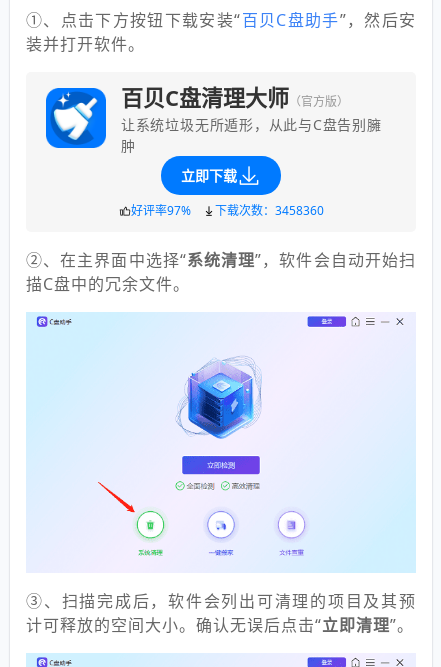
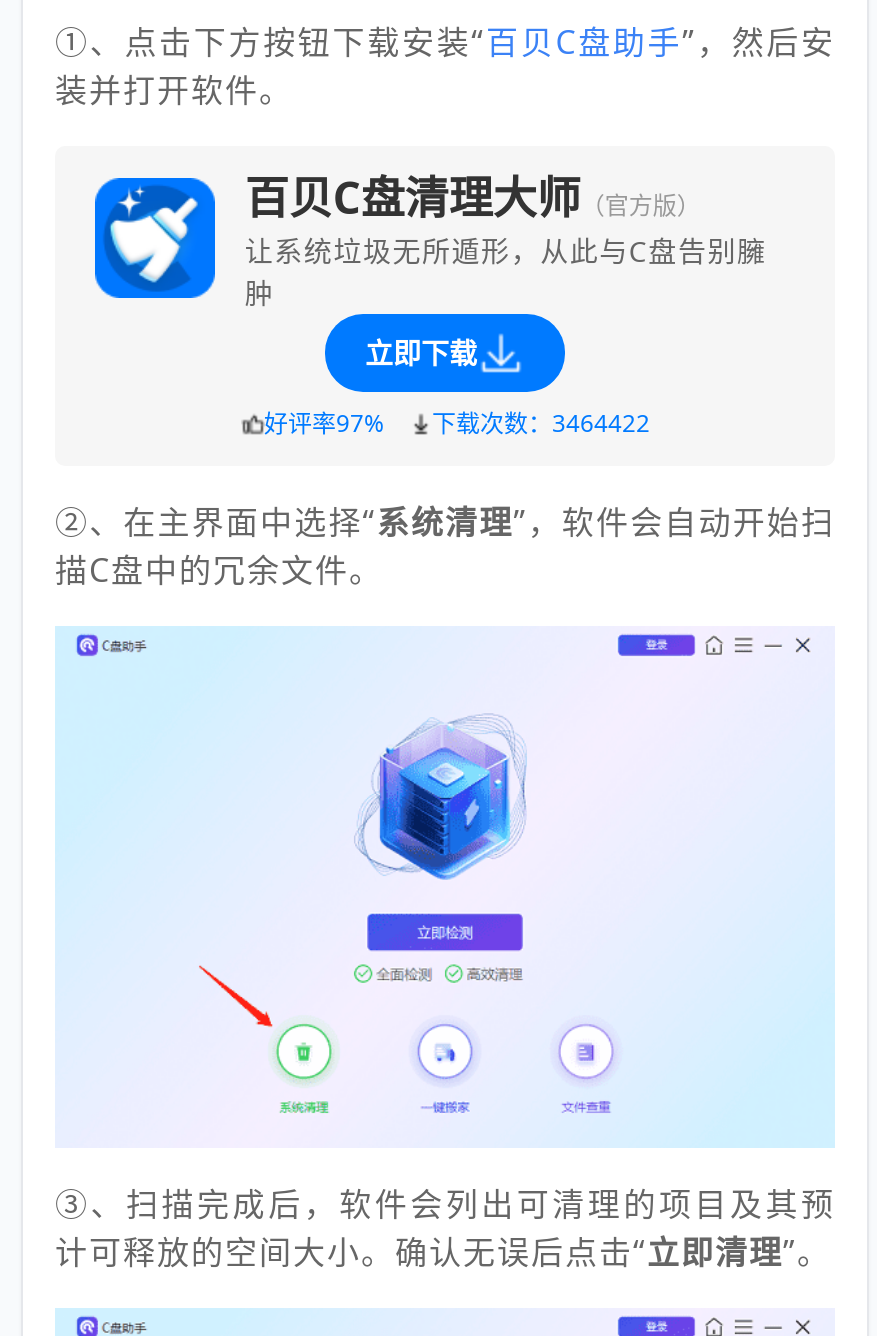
[130,202,323,219] 好评率97% 下载次数：3458360 -> [264,405,650,439] 好评率97% 下载次数：3464422

